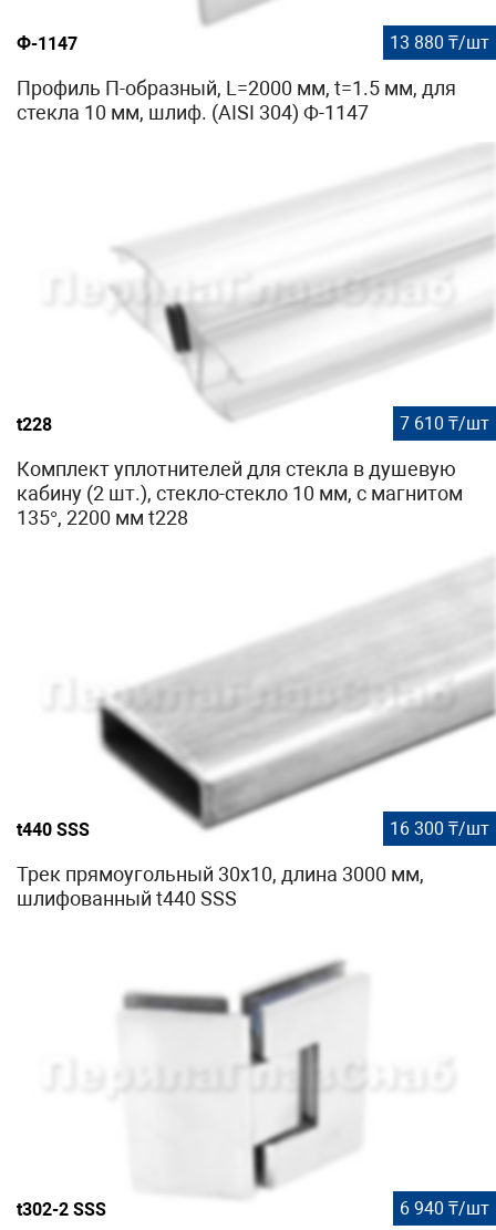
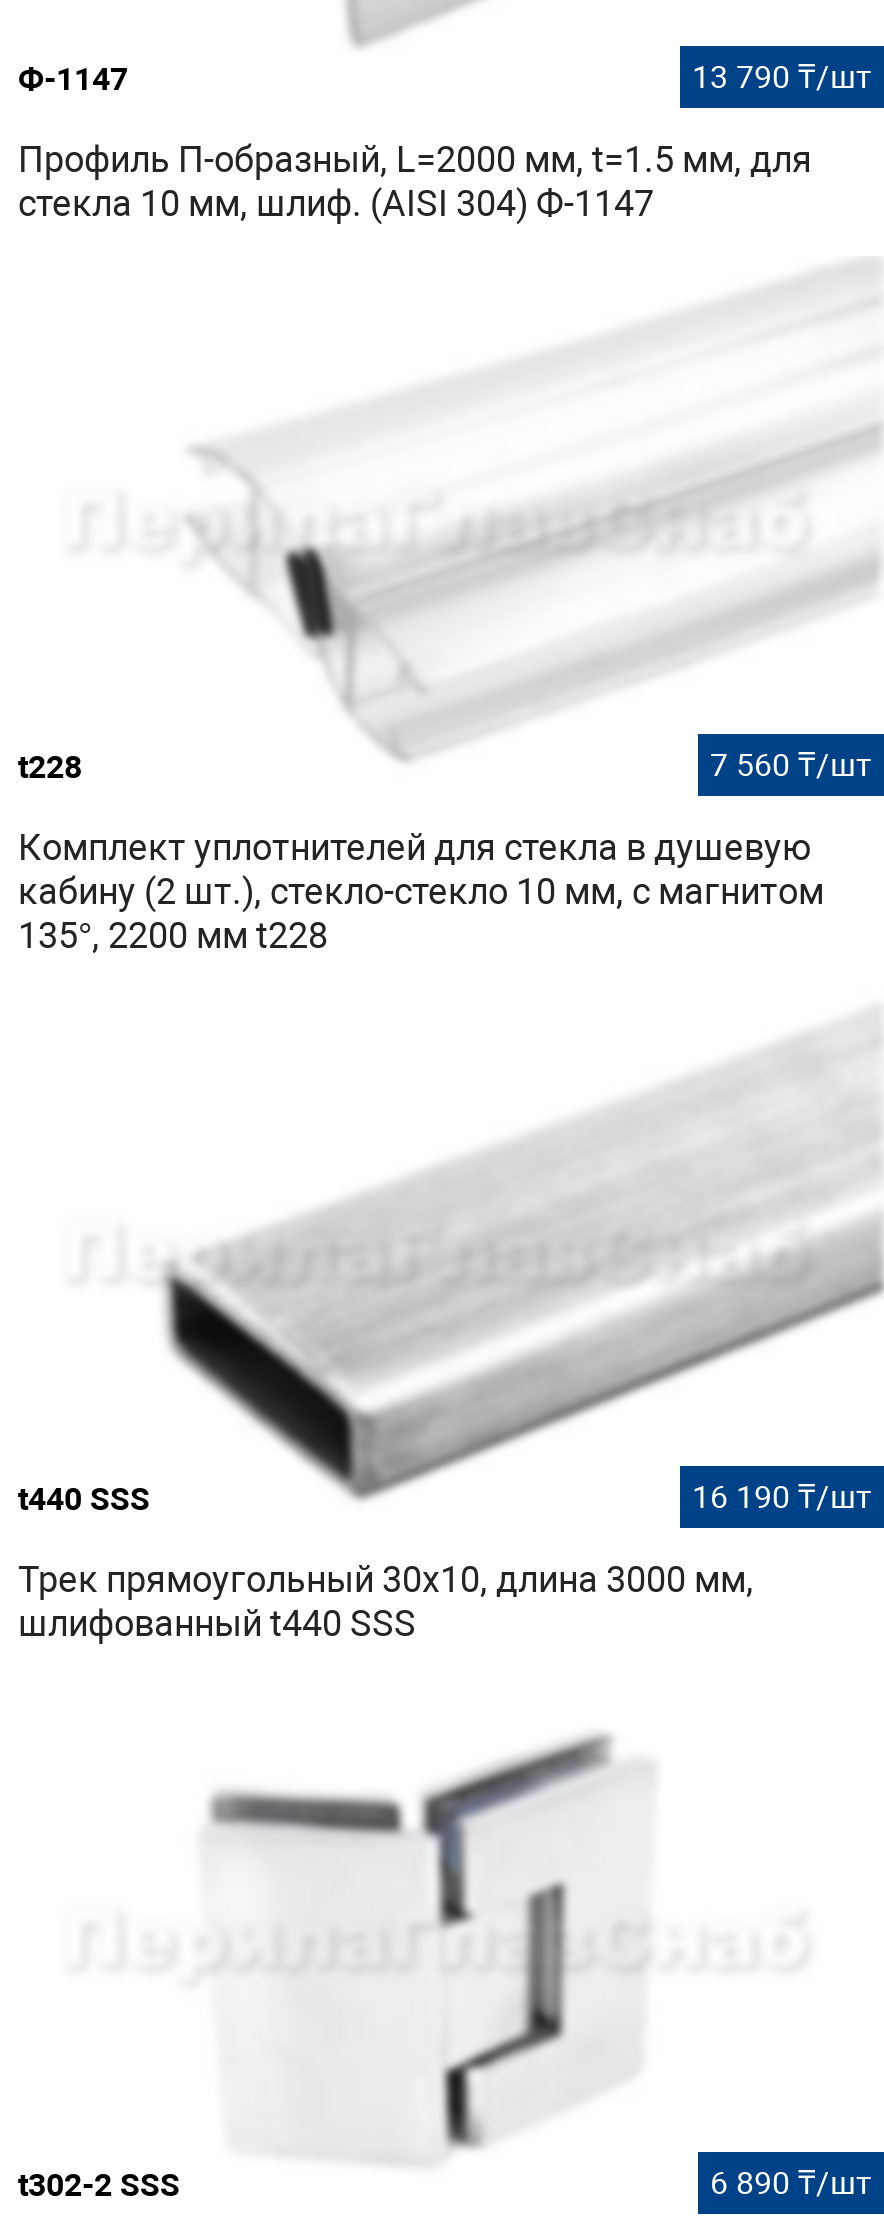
[390,32,489,53] 13 880 ₸/шт -> [692,58,872,96] 13 790 ₸/шт
[400,413,489,434] 7 610 ₸/шт -> [710,746,872,784] 7 560 ₸/шт
[390,818,489,839] 16 300 ₸/шт -> [692,1477,872,1515] 16 190 ₸/шт
[400,1198,489,1219] 6 940 ₸/шт -> [710,2164,872,2202] 6 890 ₸/шт

